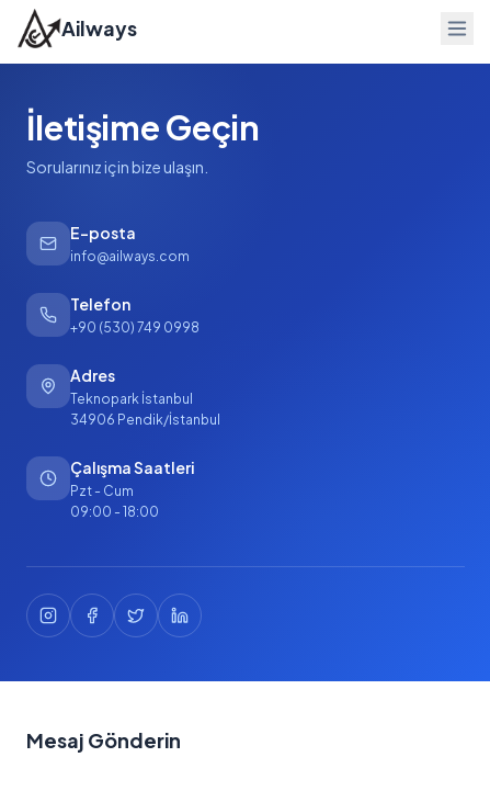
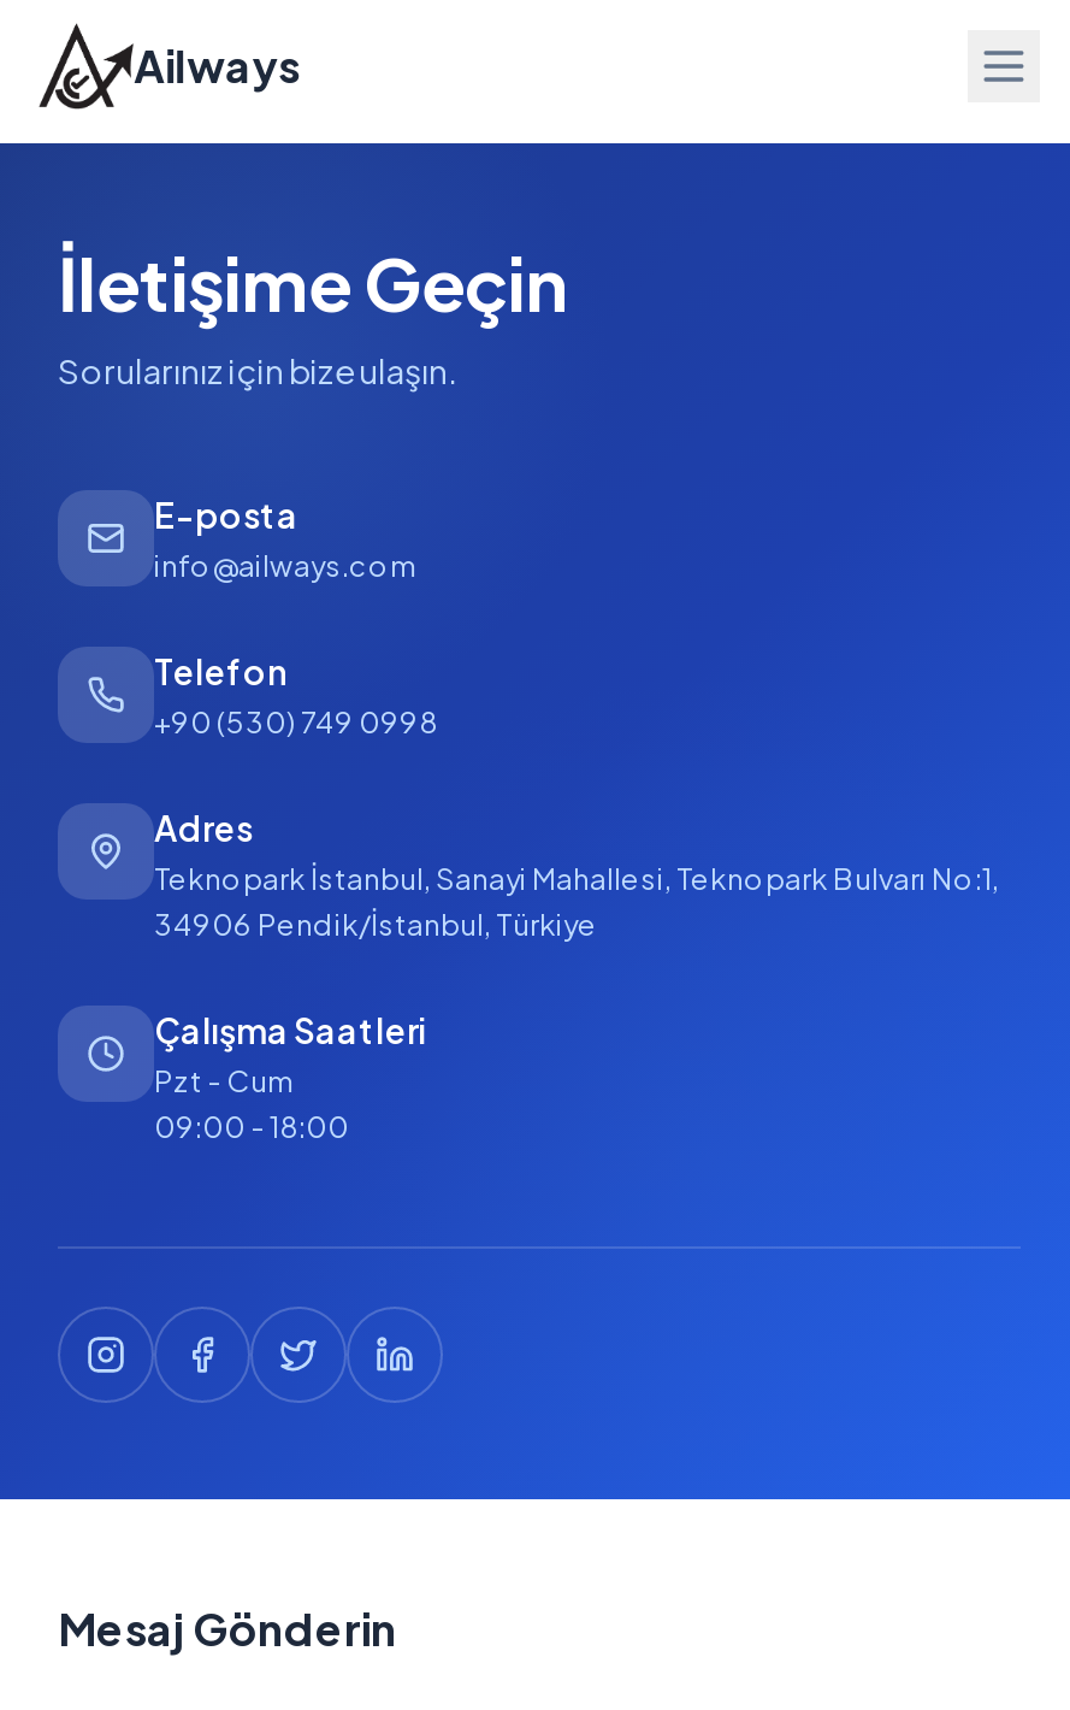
[70,391,220,428] Teknopark İstanbul | 34906 Pendik/İstanbul -> [154,861,999,943] Teknopark İstanbul, Sanayi Mahallesi, Teknopark Bulvarı No:1, | 34906 Pendik/İstanbul, Türkiye

